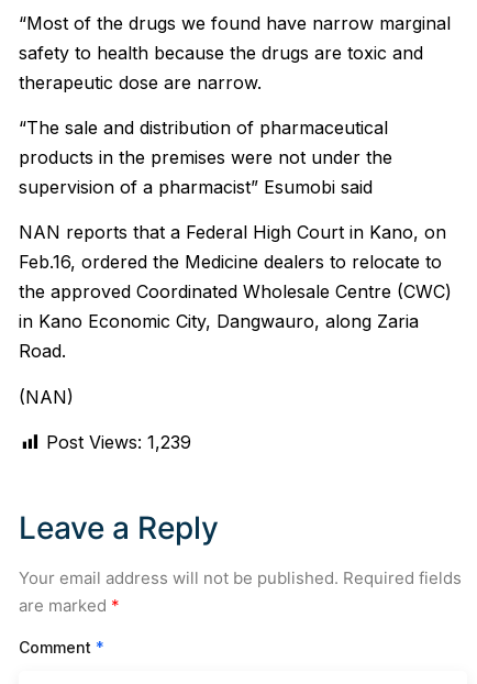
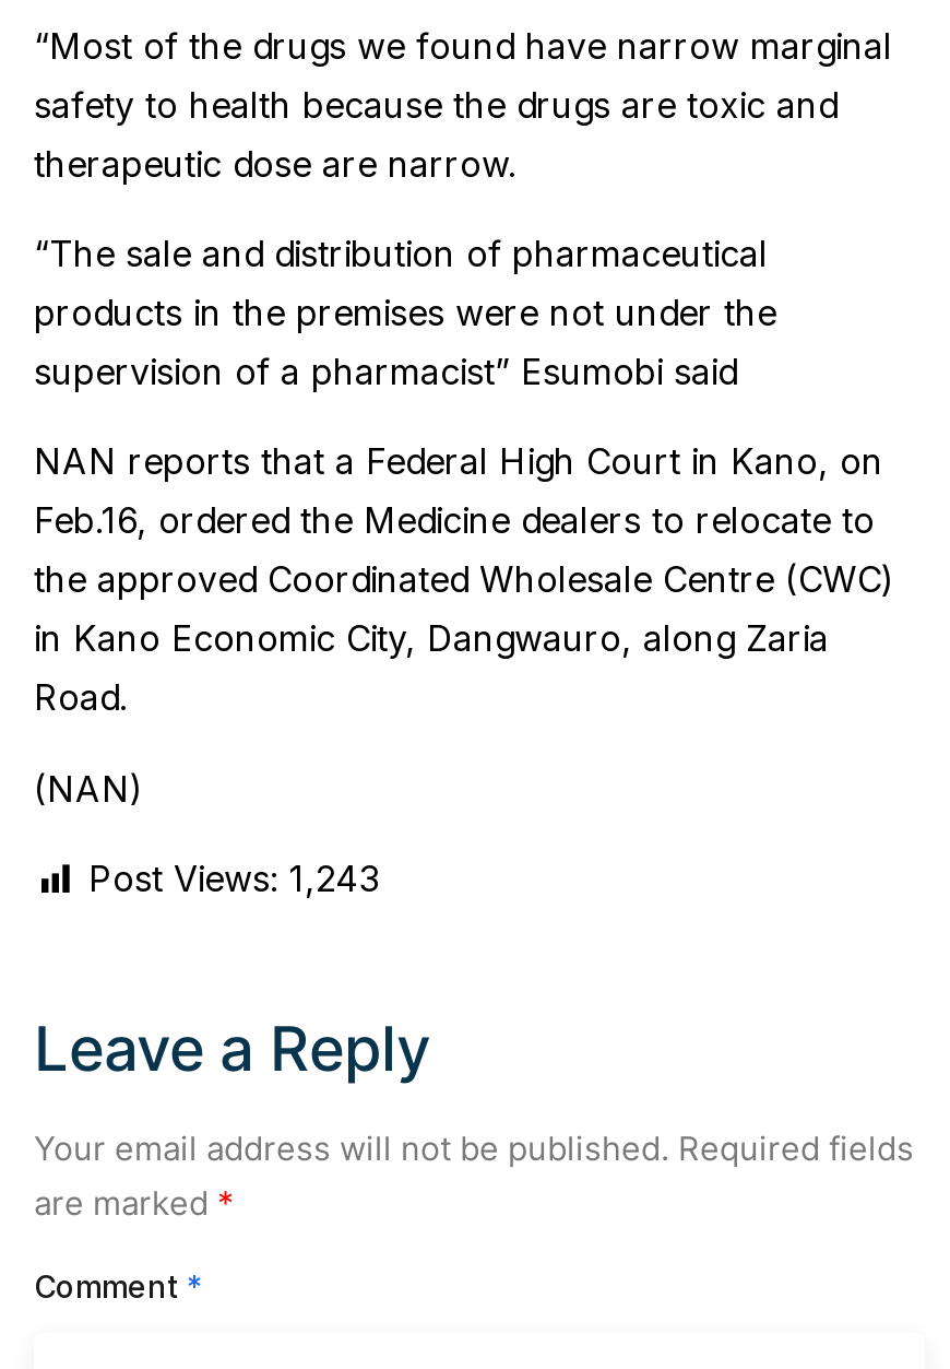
[46,431,191,453] Post Views: 1,239 -> [88,857,379,901] Post Views: 1,243

